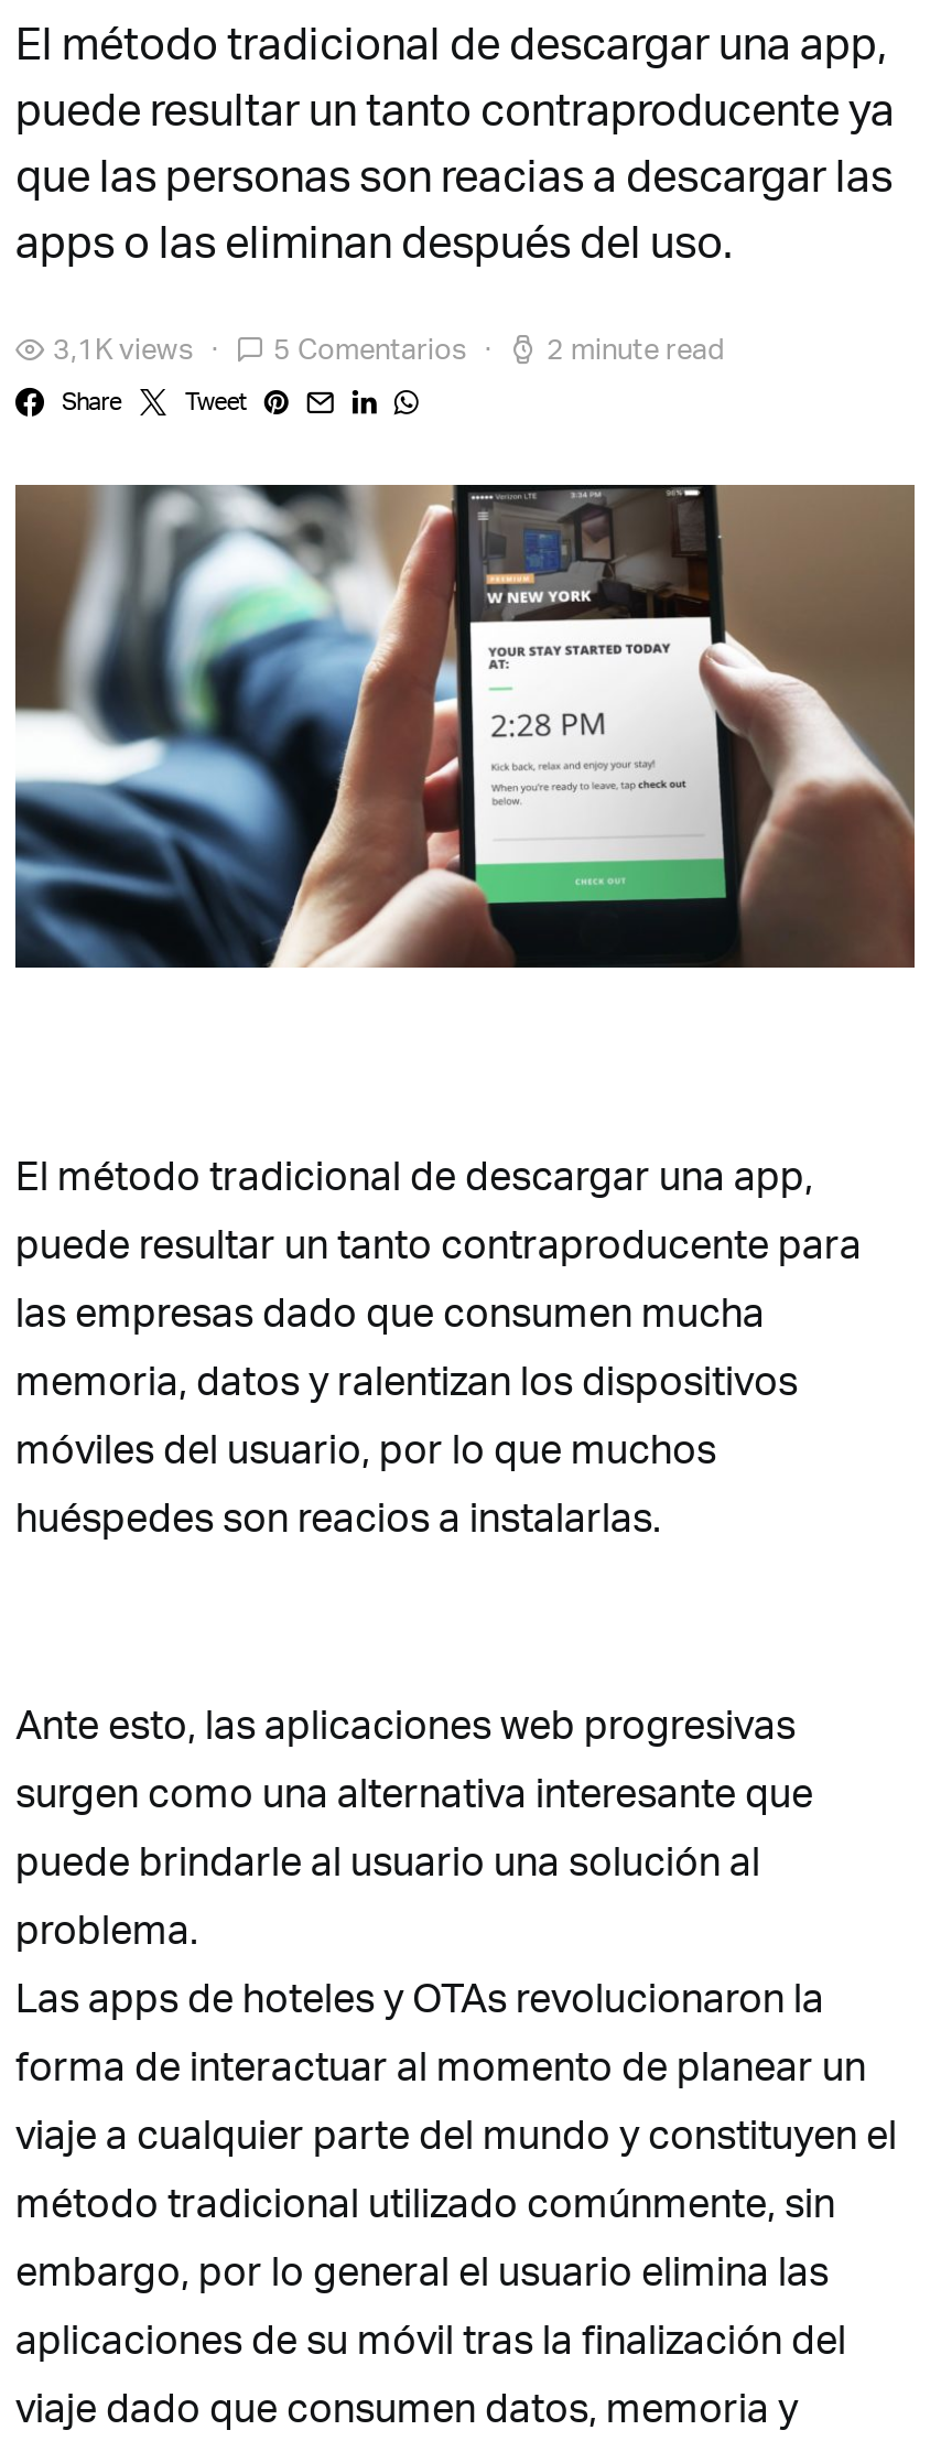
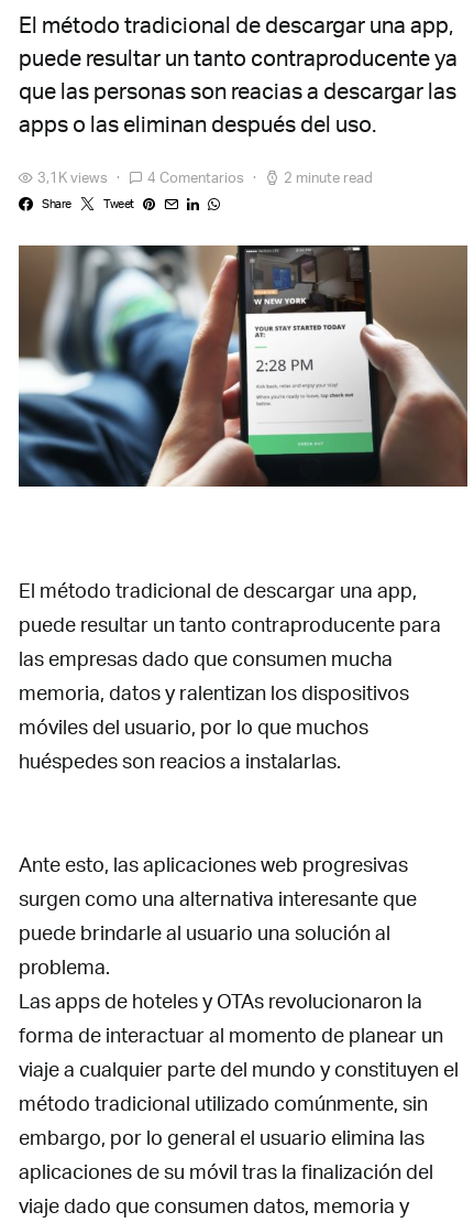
[273,331,467,366] 5 Comentarios -> [147,168,244,186] 4 Comentarios

